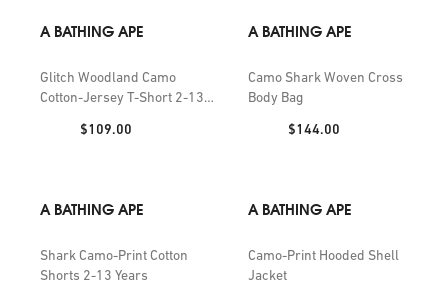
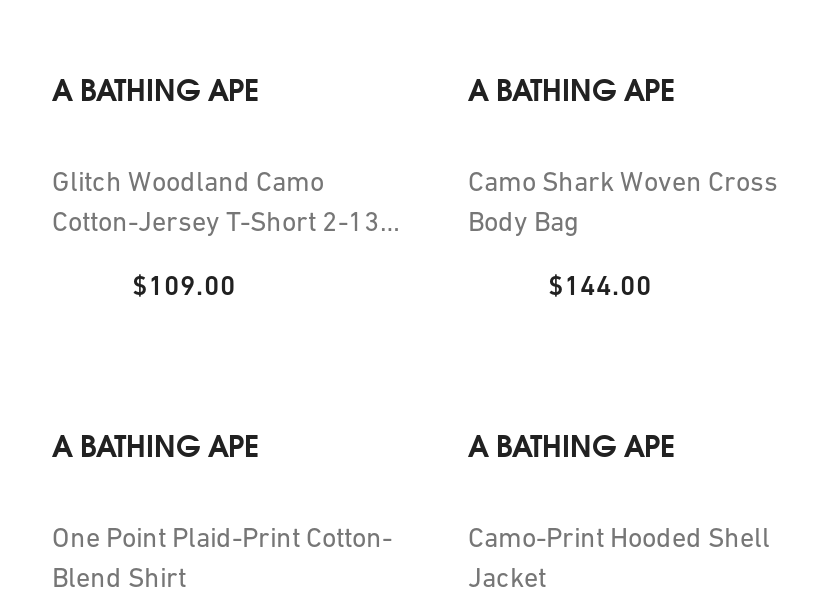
[40,247,188,283] Shark Camo-Print Cotton | Shorts 2-13 Years -> [52,521,392,593] One Point Plaid-Print Cotton- | Blend Shirt

